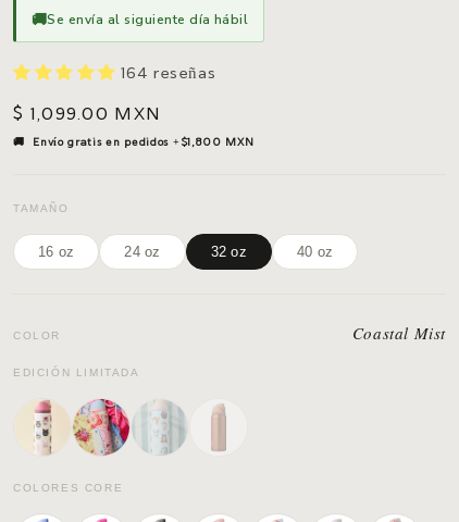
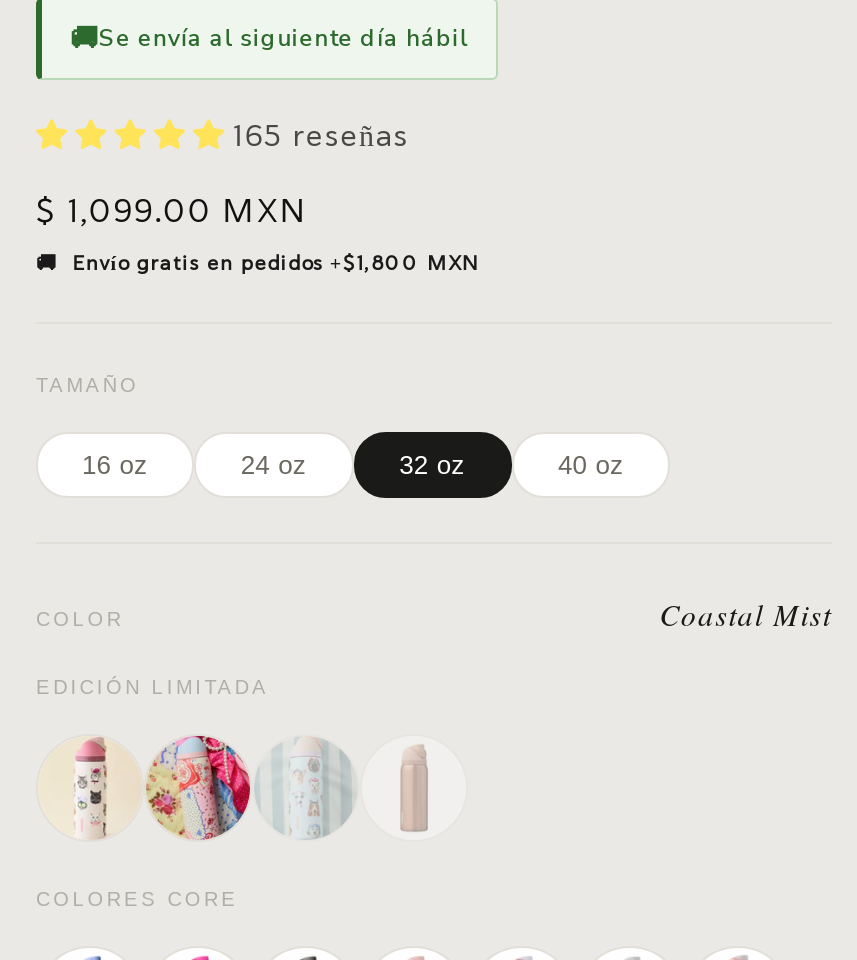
[120,66,216,82] 164 reseñas -> [233,121,409,151] 165 reseñas

